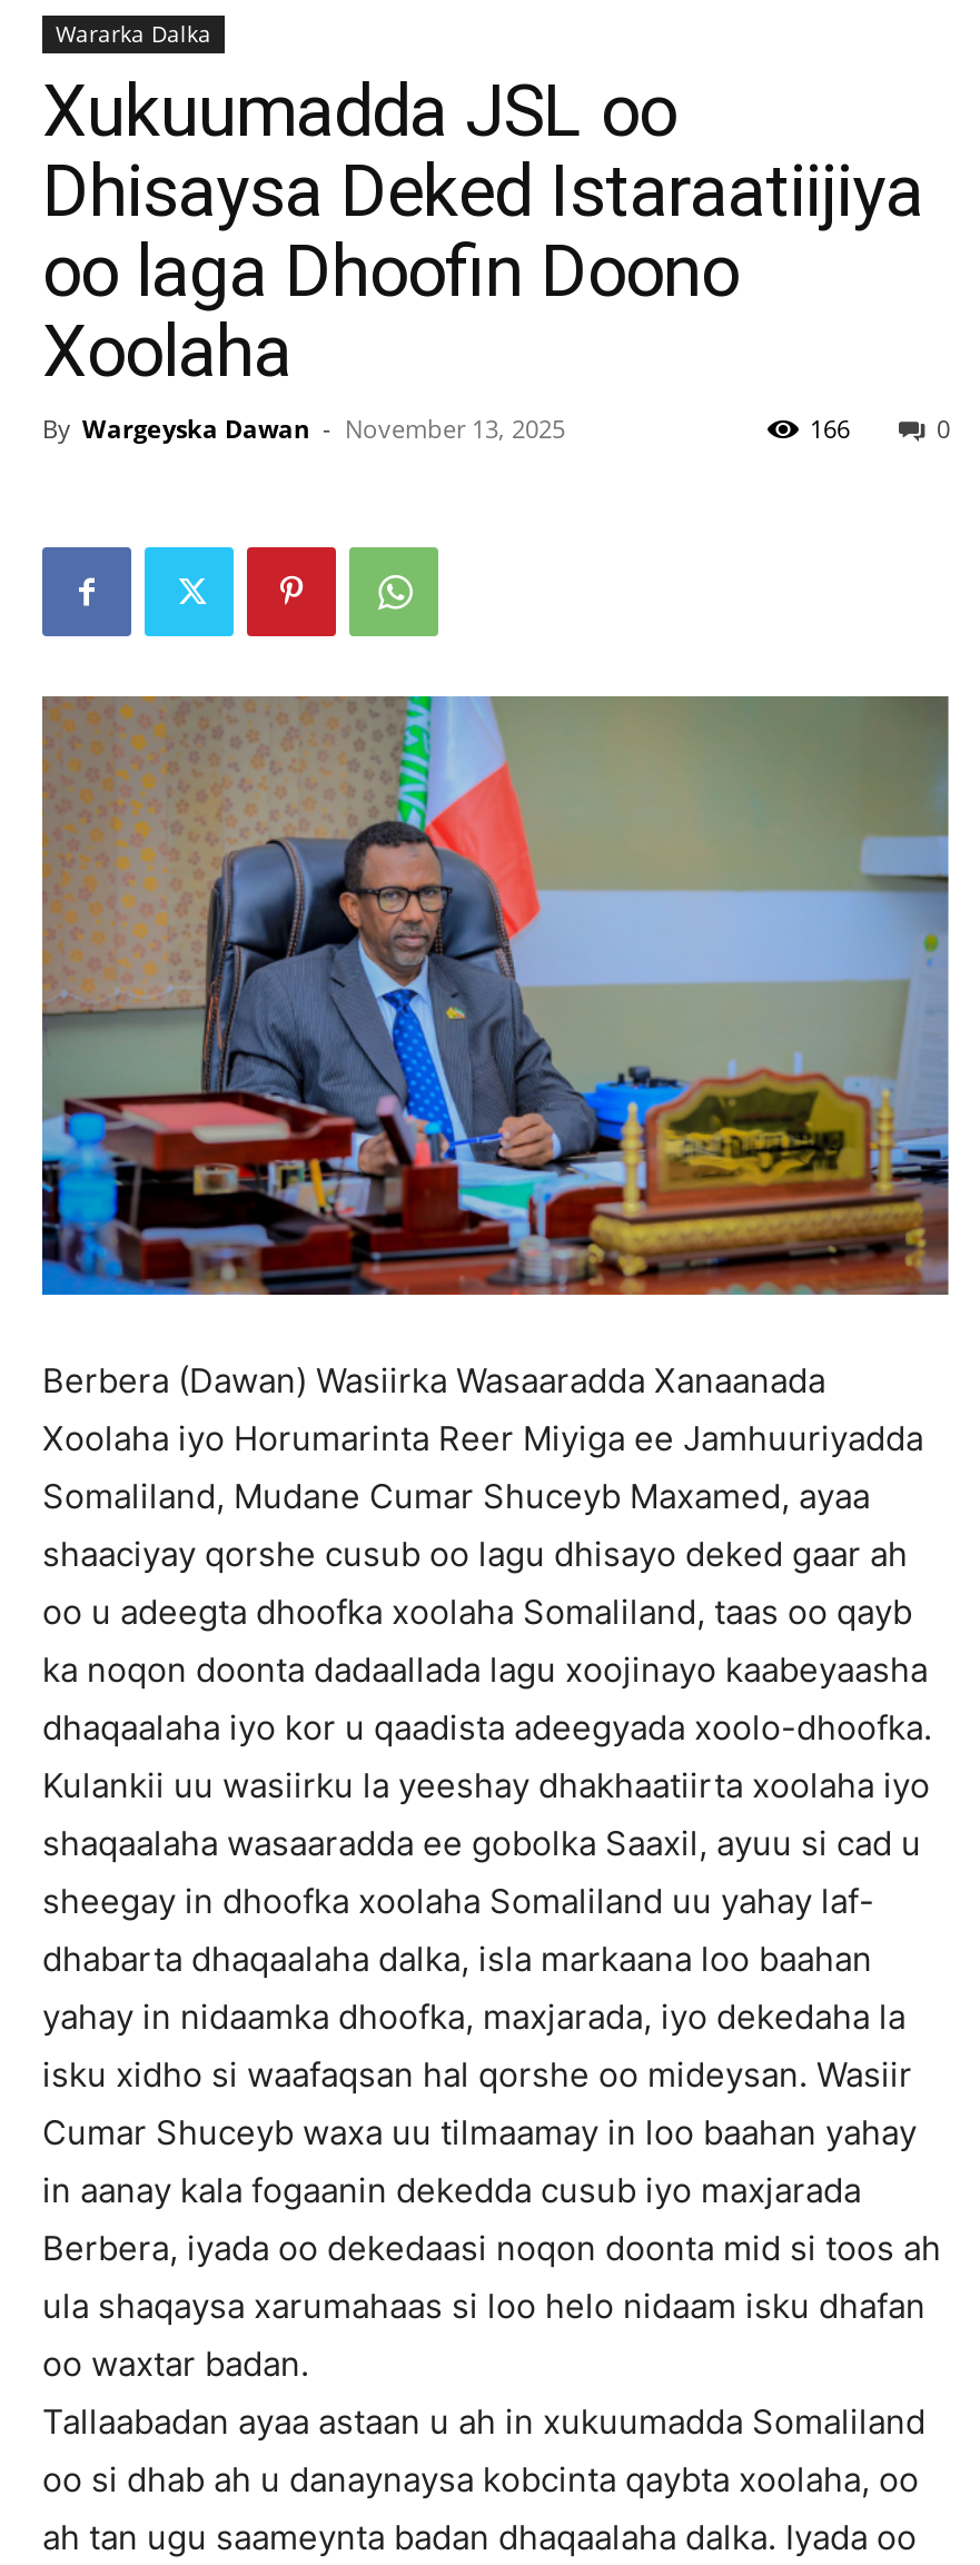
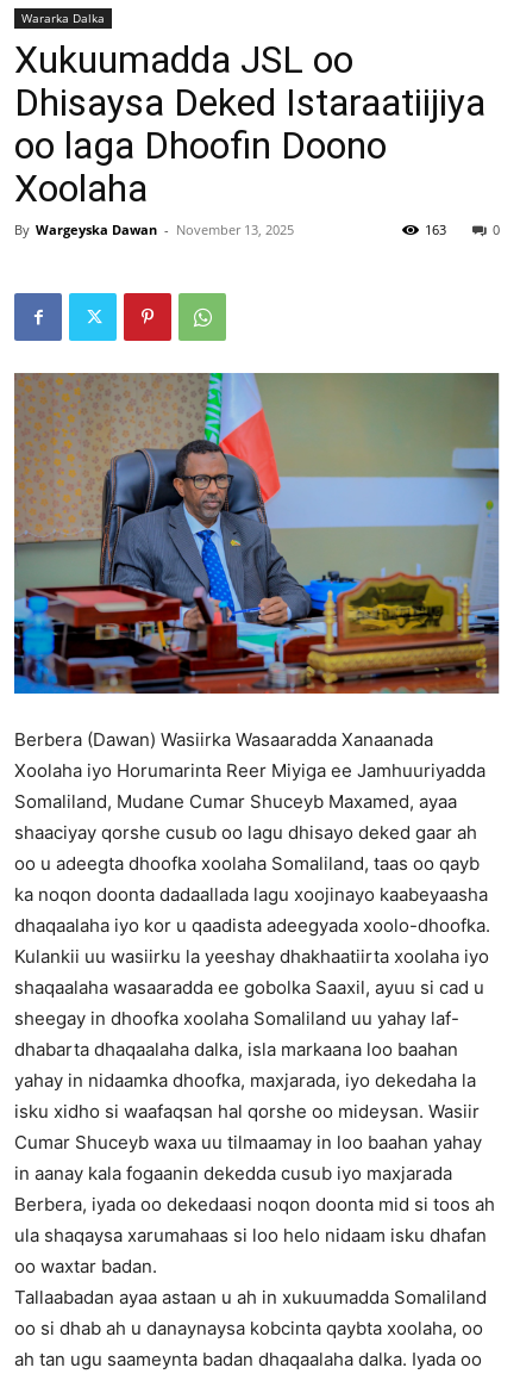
[810,412,850,445] 166 -> [425,220,446,238] 163

